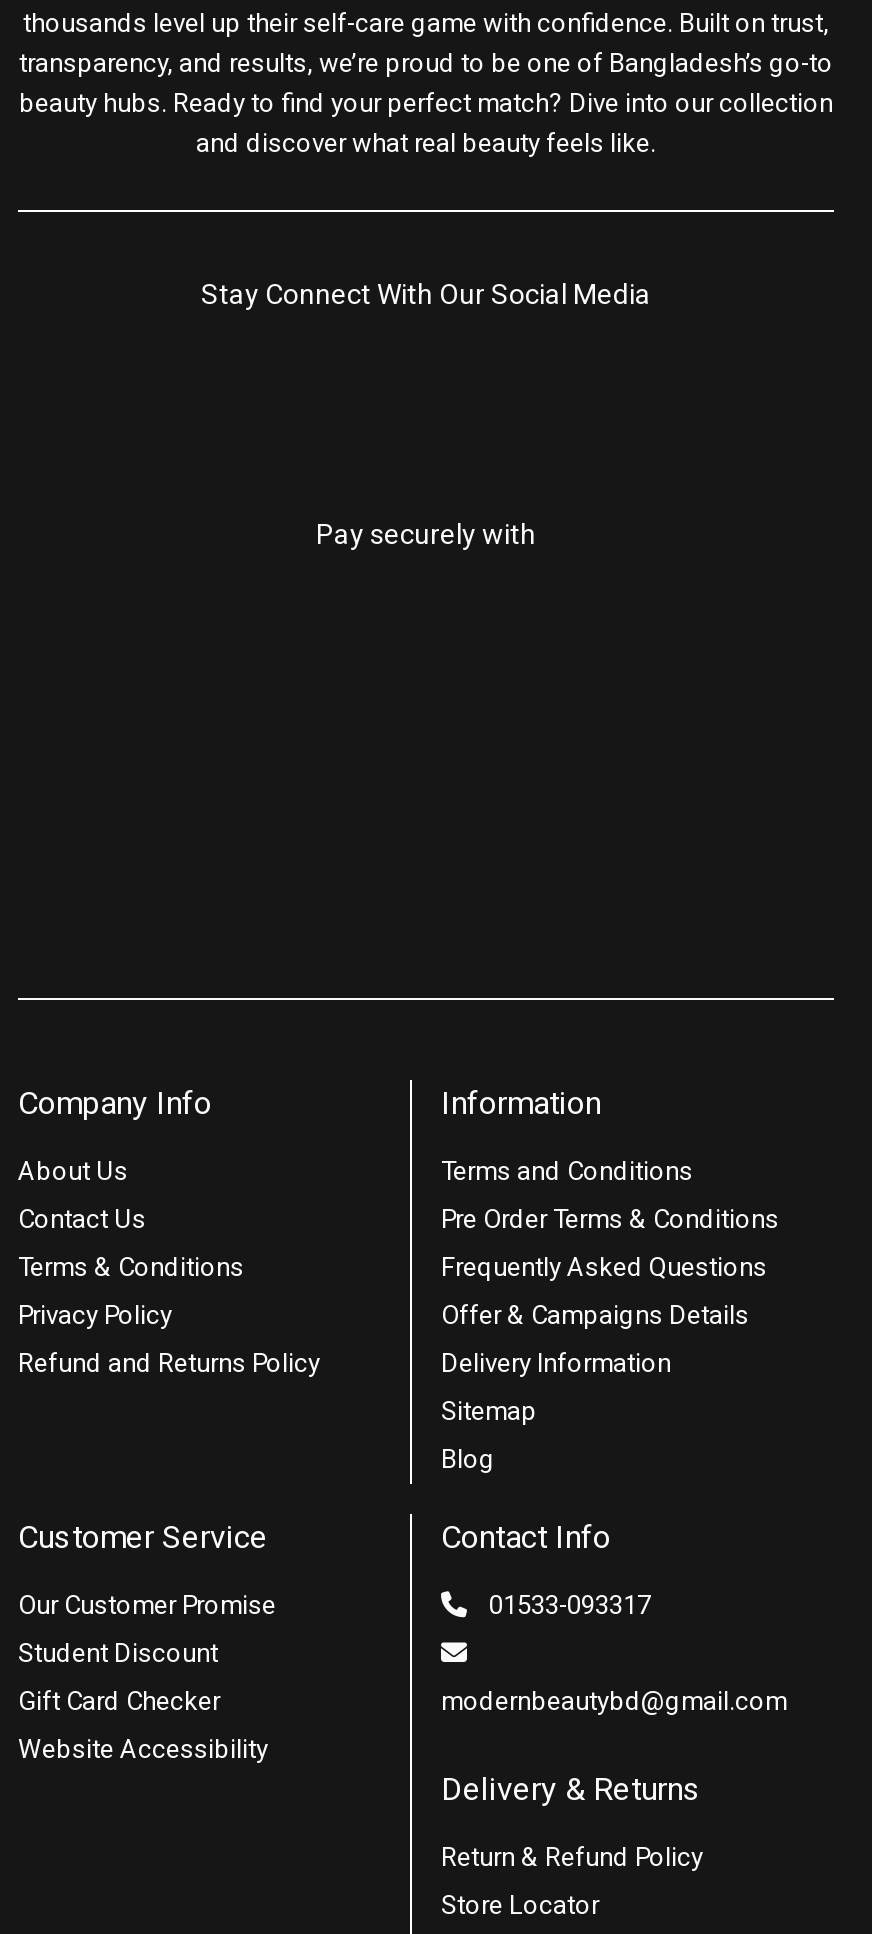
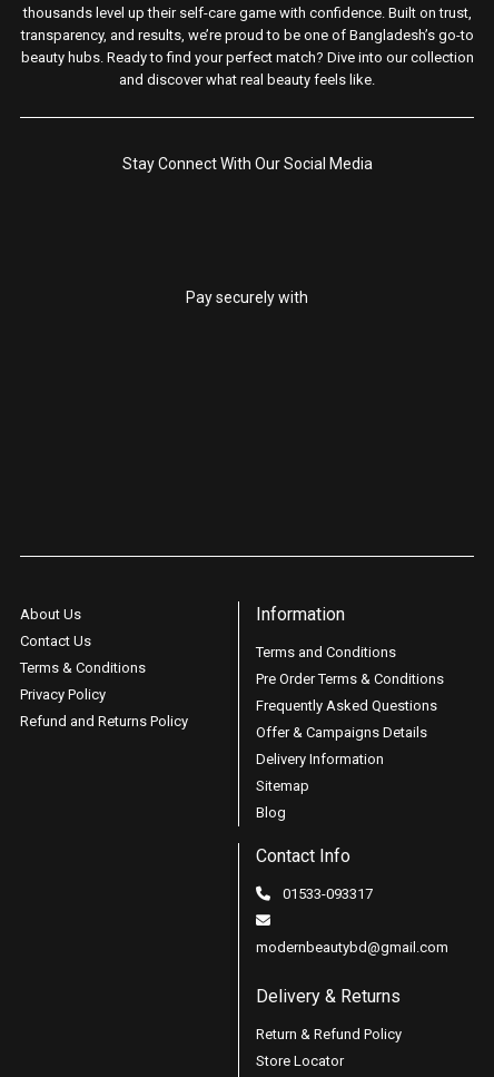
[18,1084,212,1122] Company Info -> none
moved [18,1156,320,1378] -> [20,606,188,730]: About Us | Contact Us | Terms & Conditions | Privacy Policy | Refund and Returns Policy
[18,1518,276,1764] Customer Service | Our Customer Promise | Student Discount | Gift Card Checker | Website Accessibility -> none

